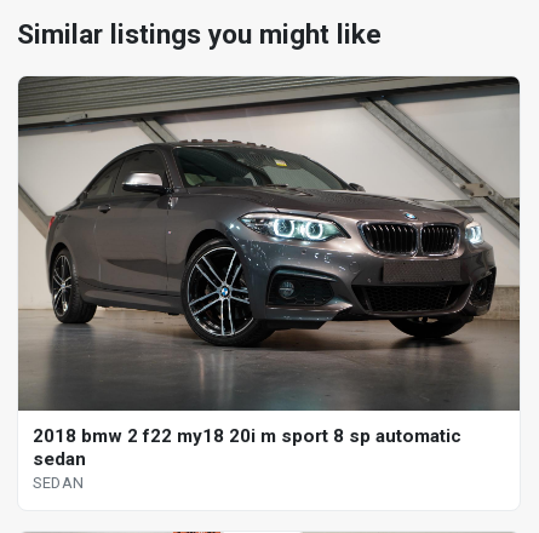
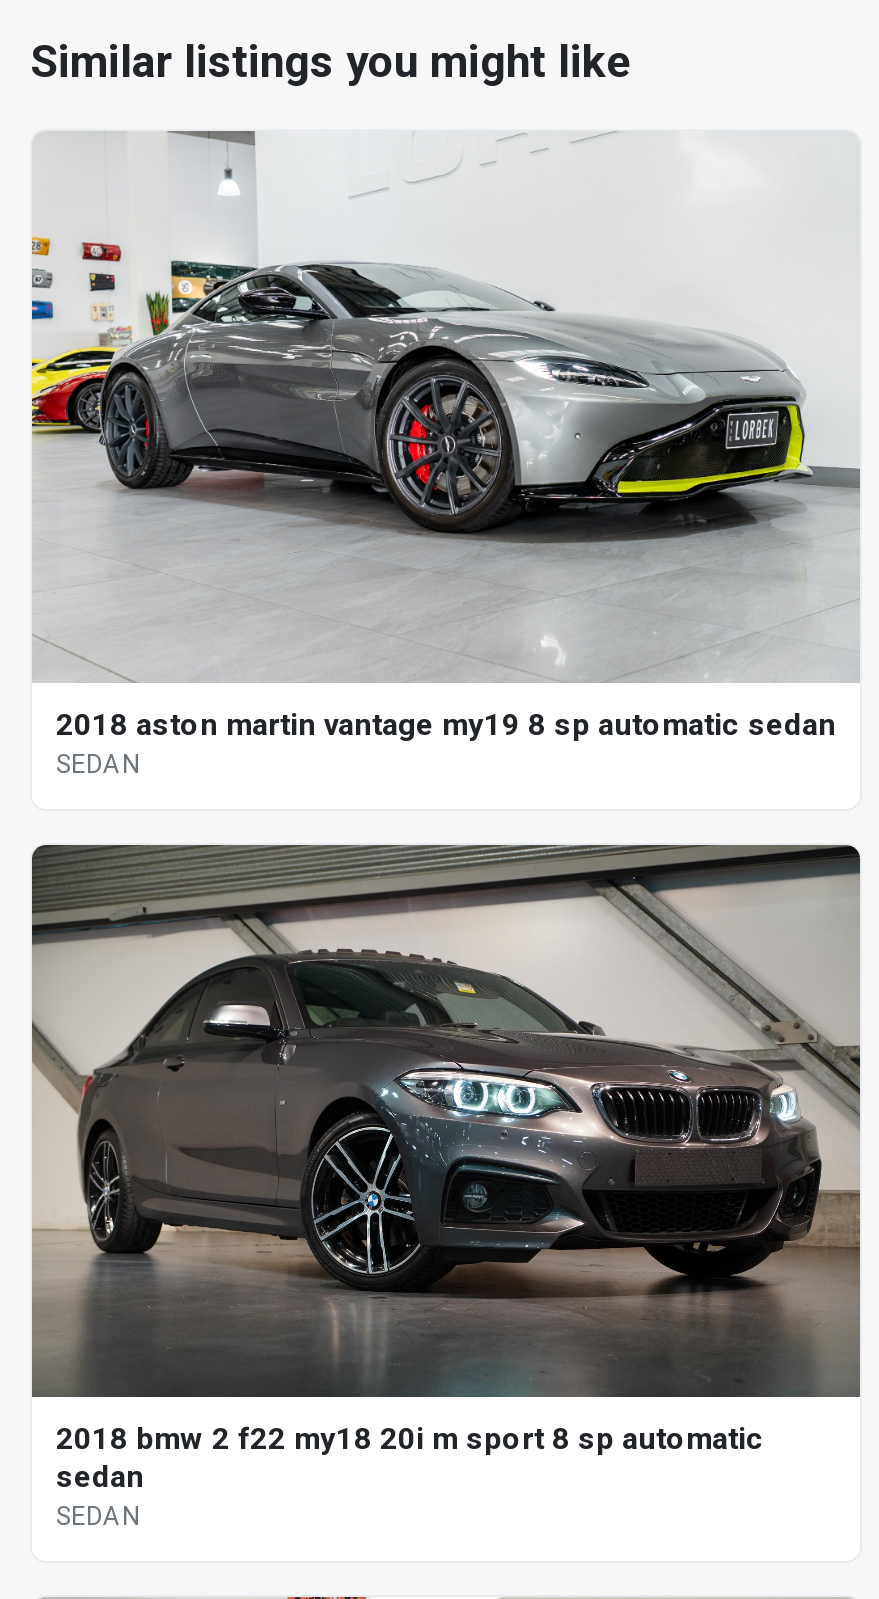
none -> [30,131,858,779] [image] | 2018 aston martin vantage my19 8 sp automatic sedan | SEDAN

